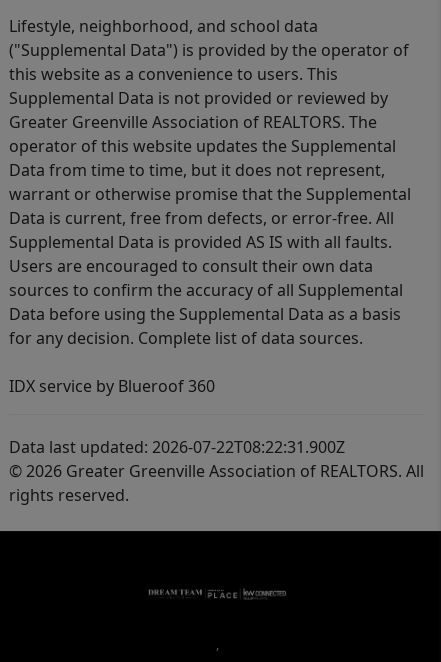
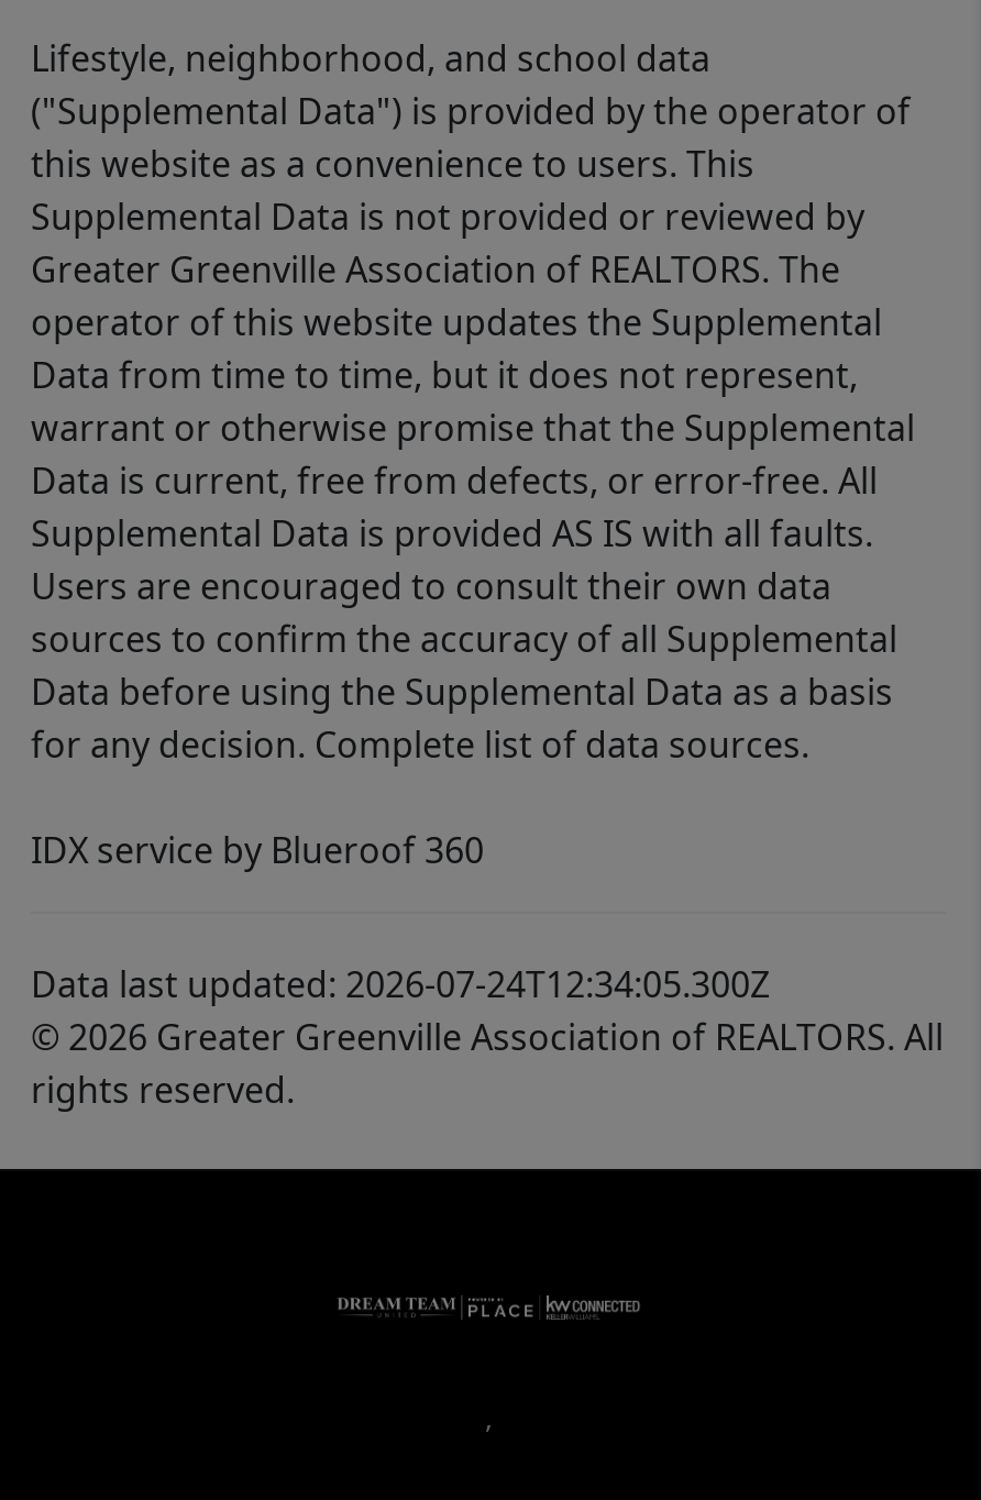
[9,436,345,458] Data last updated: 2026-07-22T08:22:31.900Z -> [31,960,770,1009] Data last updated: 2026-07-24T12:34:05.300Z

